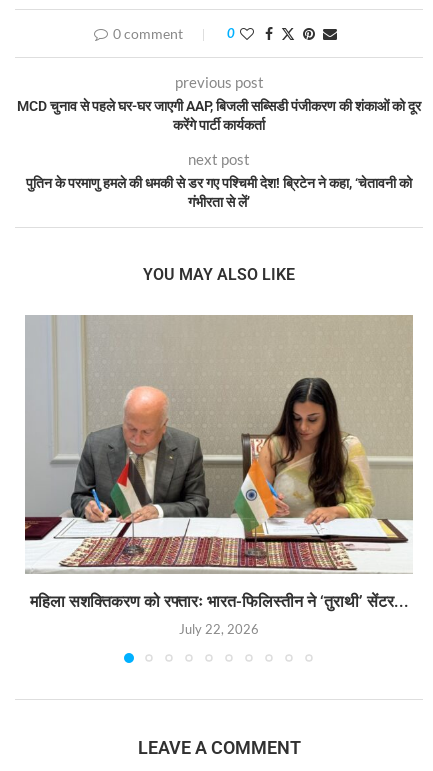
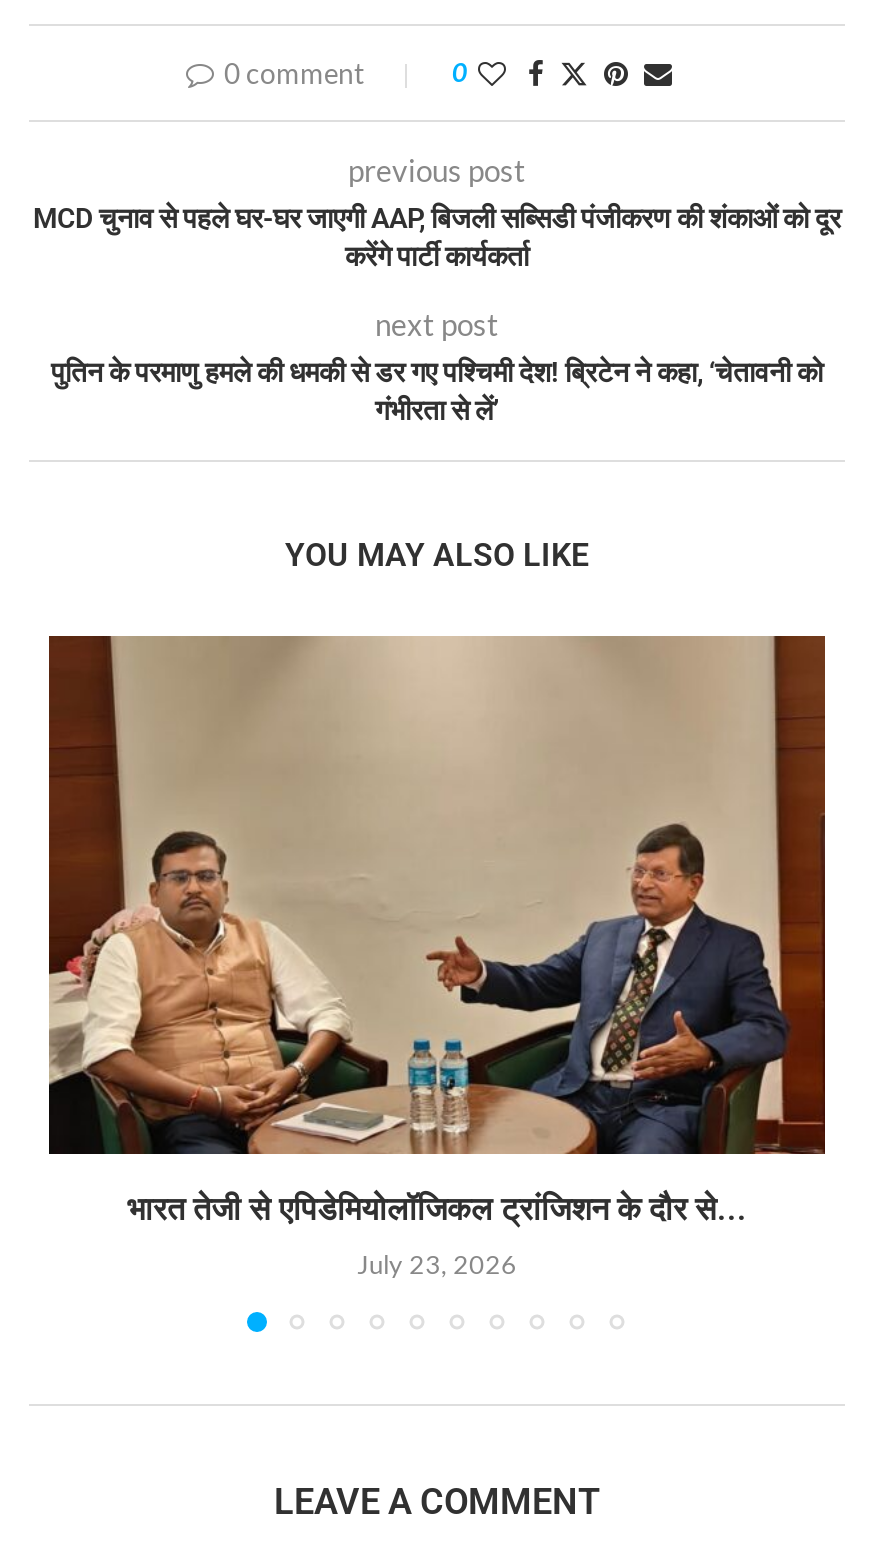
[24,315,413,611] [image] | महिला सशक्तिकरण को रफ्तारः भारत-फिलिस्तीन ने ‘तुराथी’ सेंटर... -> [47,636,827,1227] [image] | भारत तेजी से एपिडेमियोलॉजिकल ट्रांजिशन के दौर से...
[179,621,259,637] July 22, 2026 -> [357,1247,517,1279] July 23, 2026

